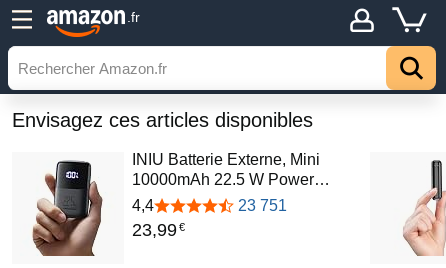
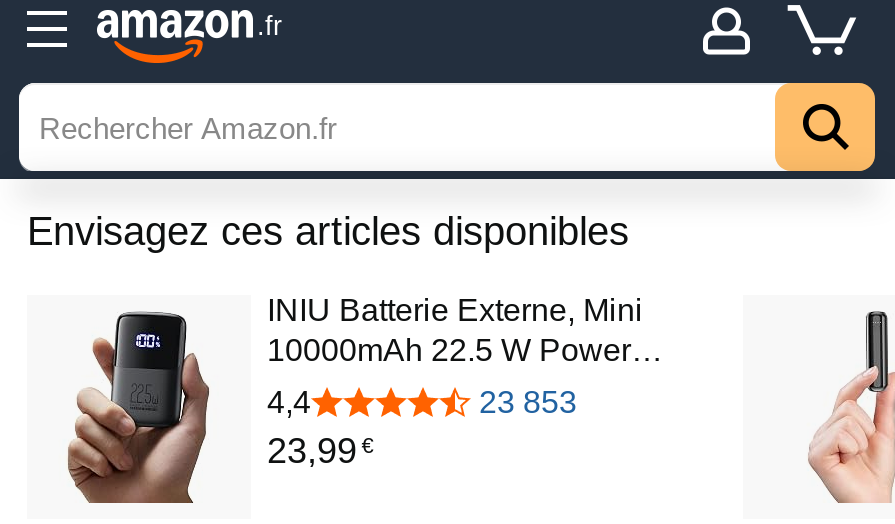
[238,197,287,214] 23 751 -> [479,384,577,418] 23 853

